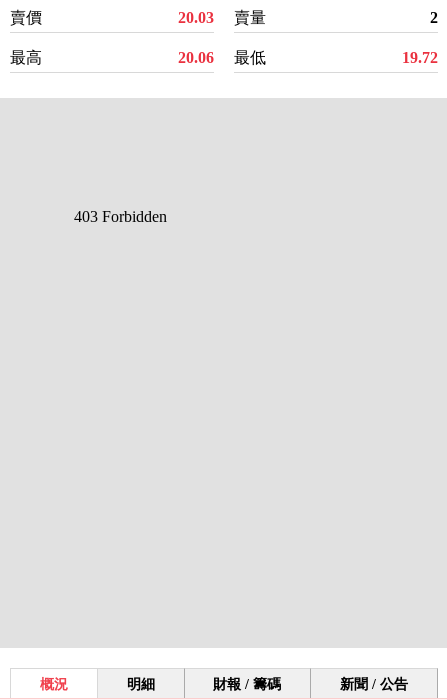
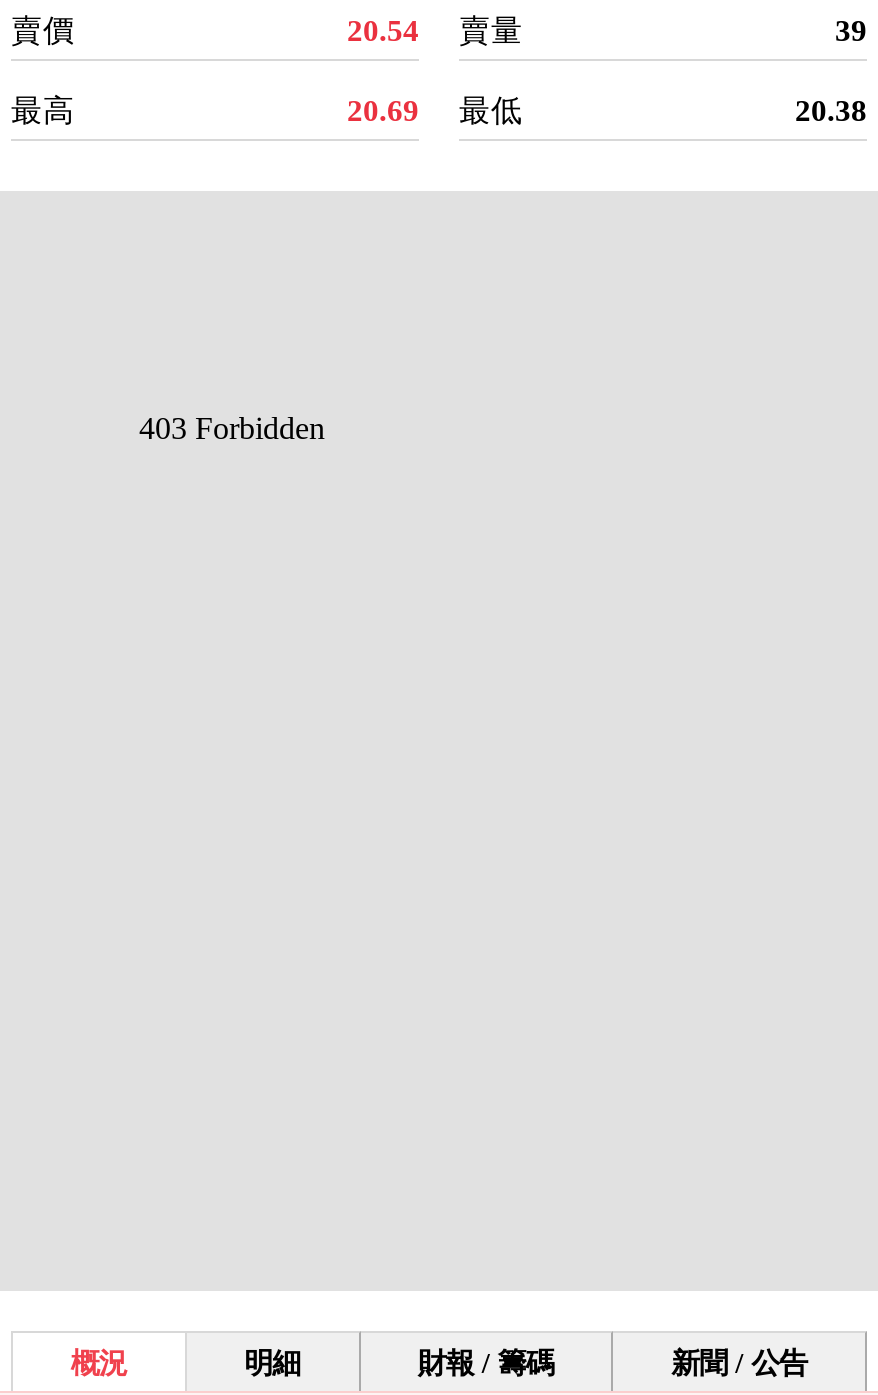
[178,9,214,26] 20.03 -> [347,13,419,47] 20.54
[430,9,438,26] 2 -> [835,13,867,47] 39
[178,49,266,66] 20.06 最低 -> [347,93,523,127] 20.69 最低
[402,49,438,66] 19.72 -> [795,93,867,127] 20.38

